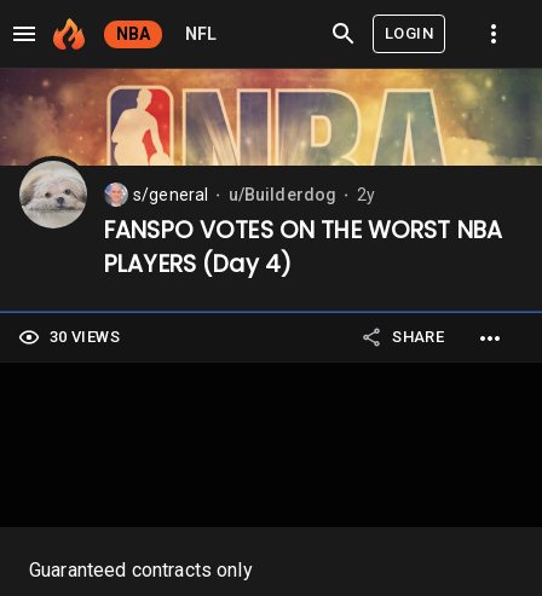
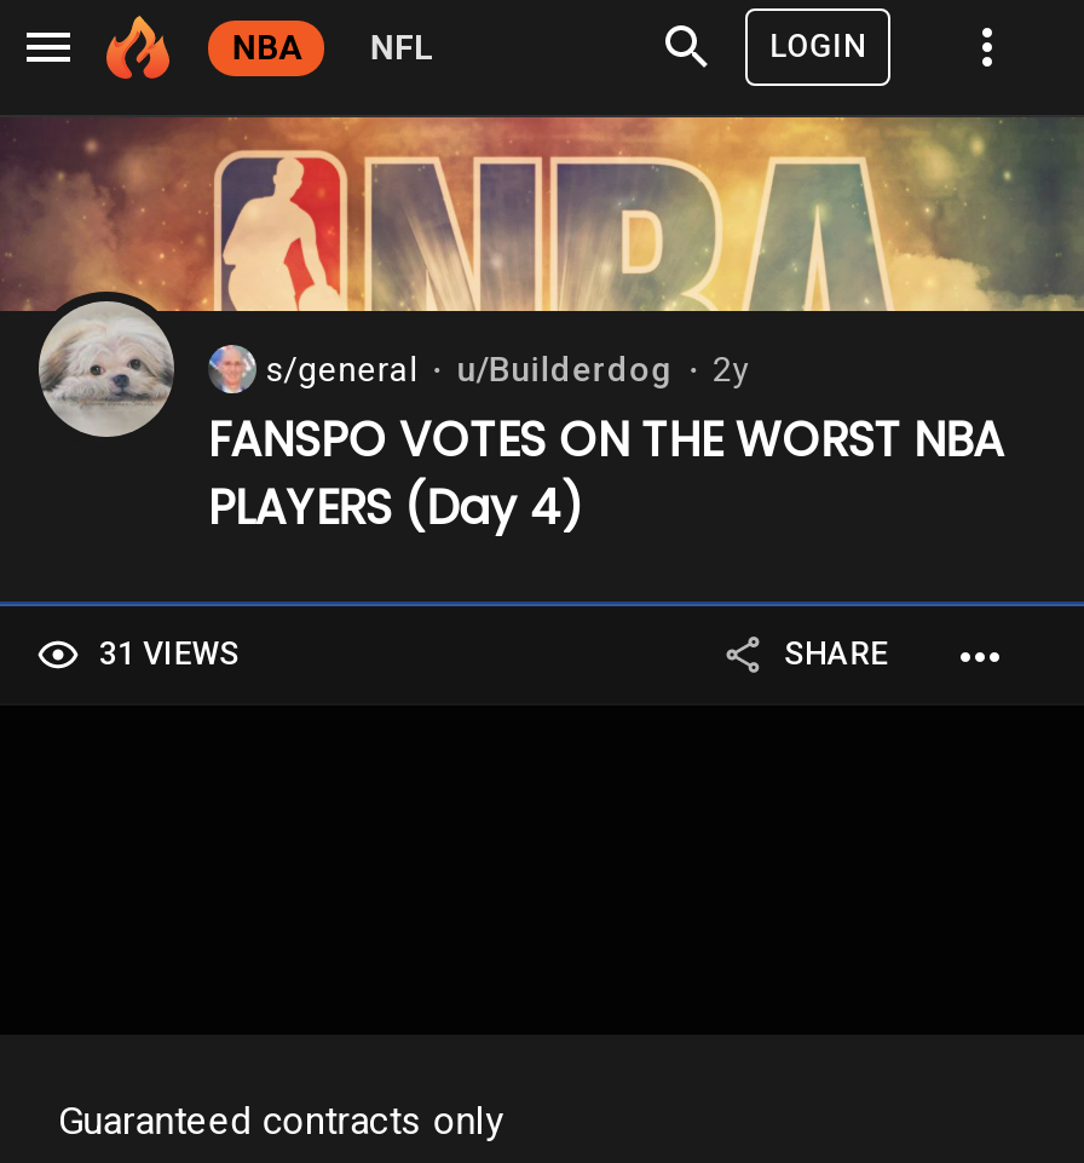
[50,328,120,346] 30 VIEWS -> [99,635,240,672] 31 VIEWS

